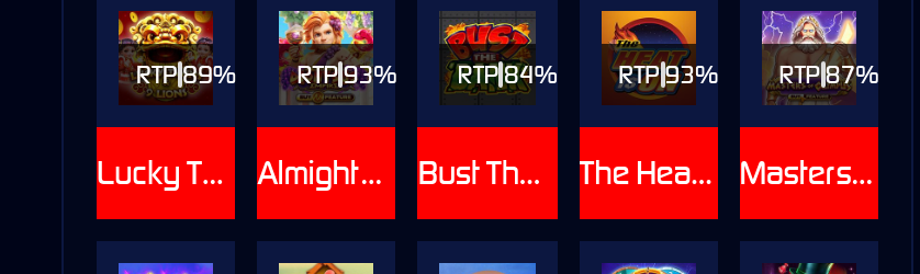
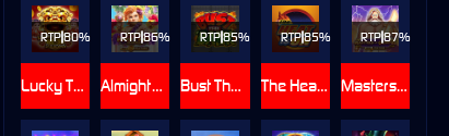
[136,60,235,91] RTP 89% -> [40,30,90,45] RTP 80%
[297,60,396,91] RTP 93% -> [120,30,170,45] RTP 86%
[458,60,556,91] RTP 84% -> [200,30,250,45] RTP 85%
[618,60,717,91] RTP 93% -> [280,30,329,45] RTP 85%

